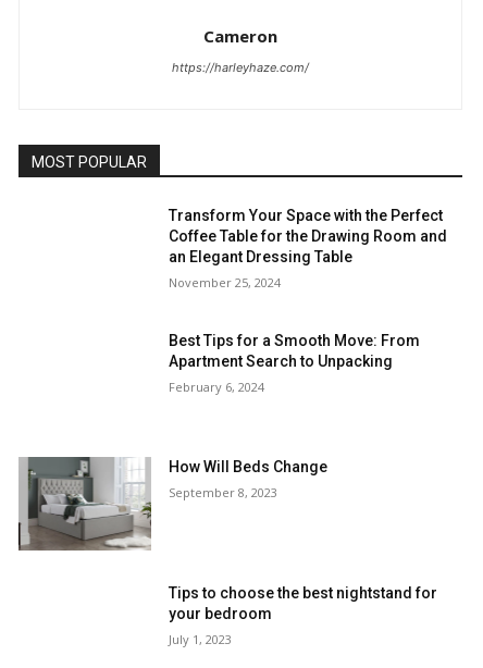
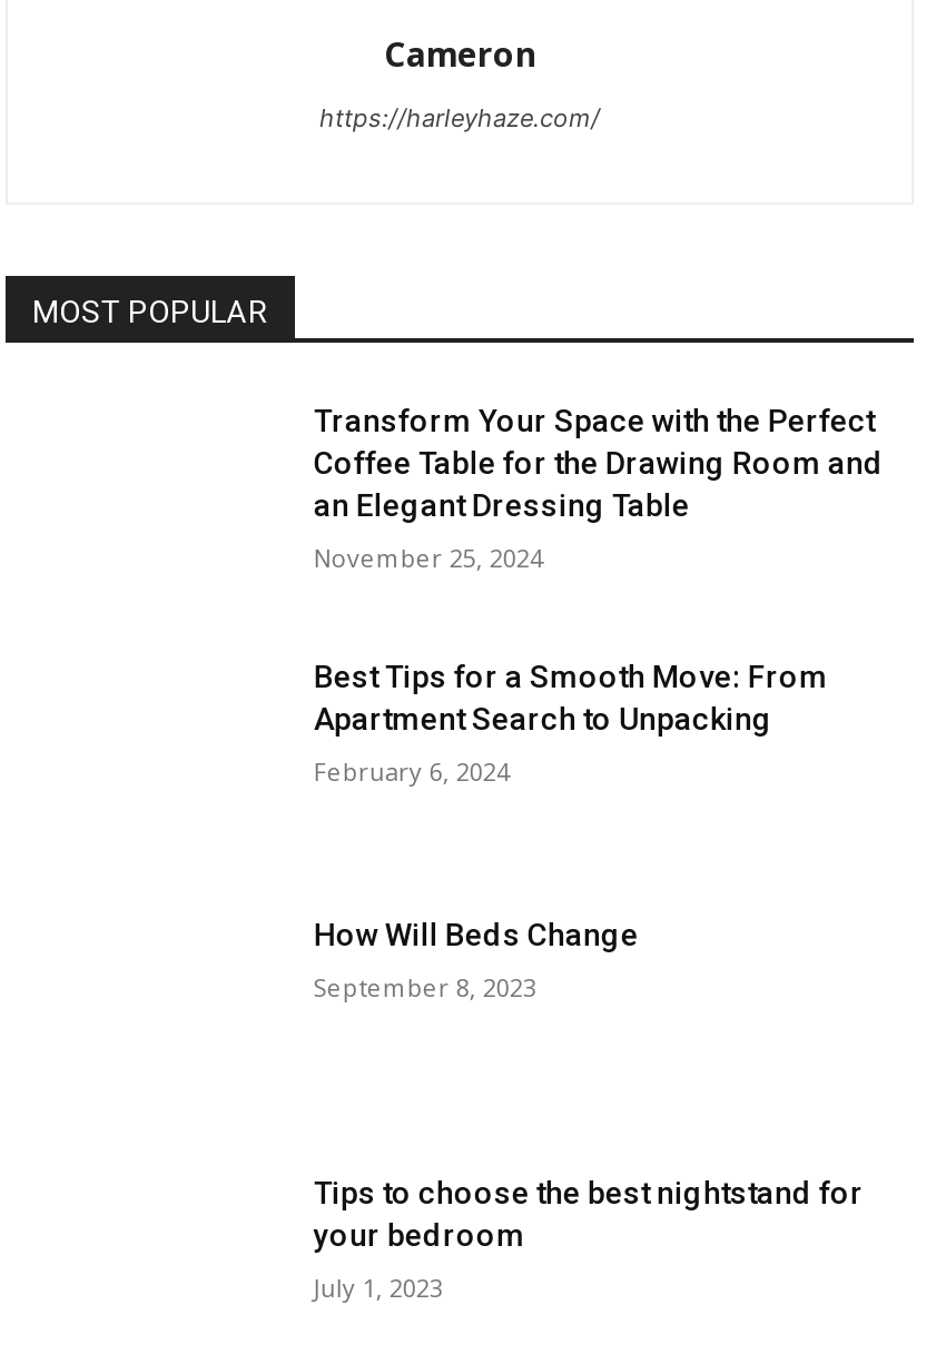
[17,456,152,552] [image] -> none

